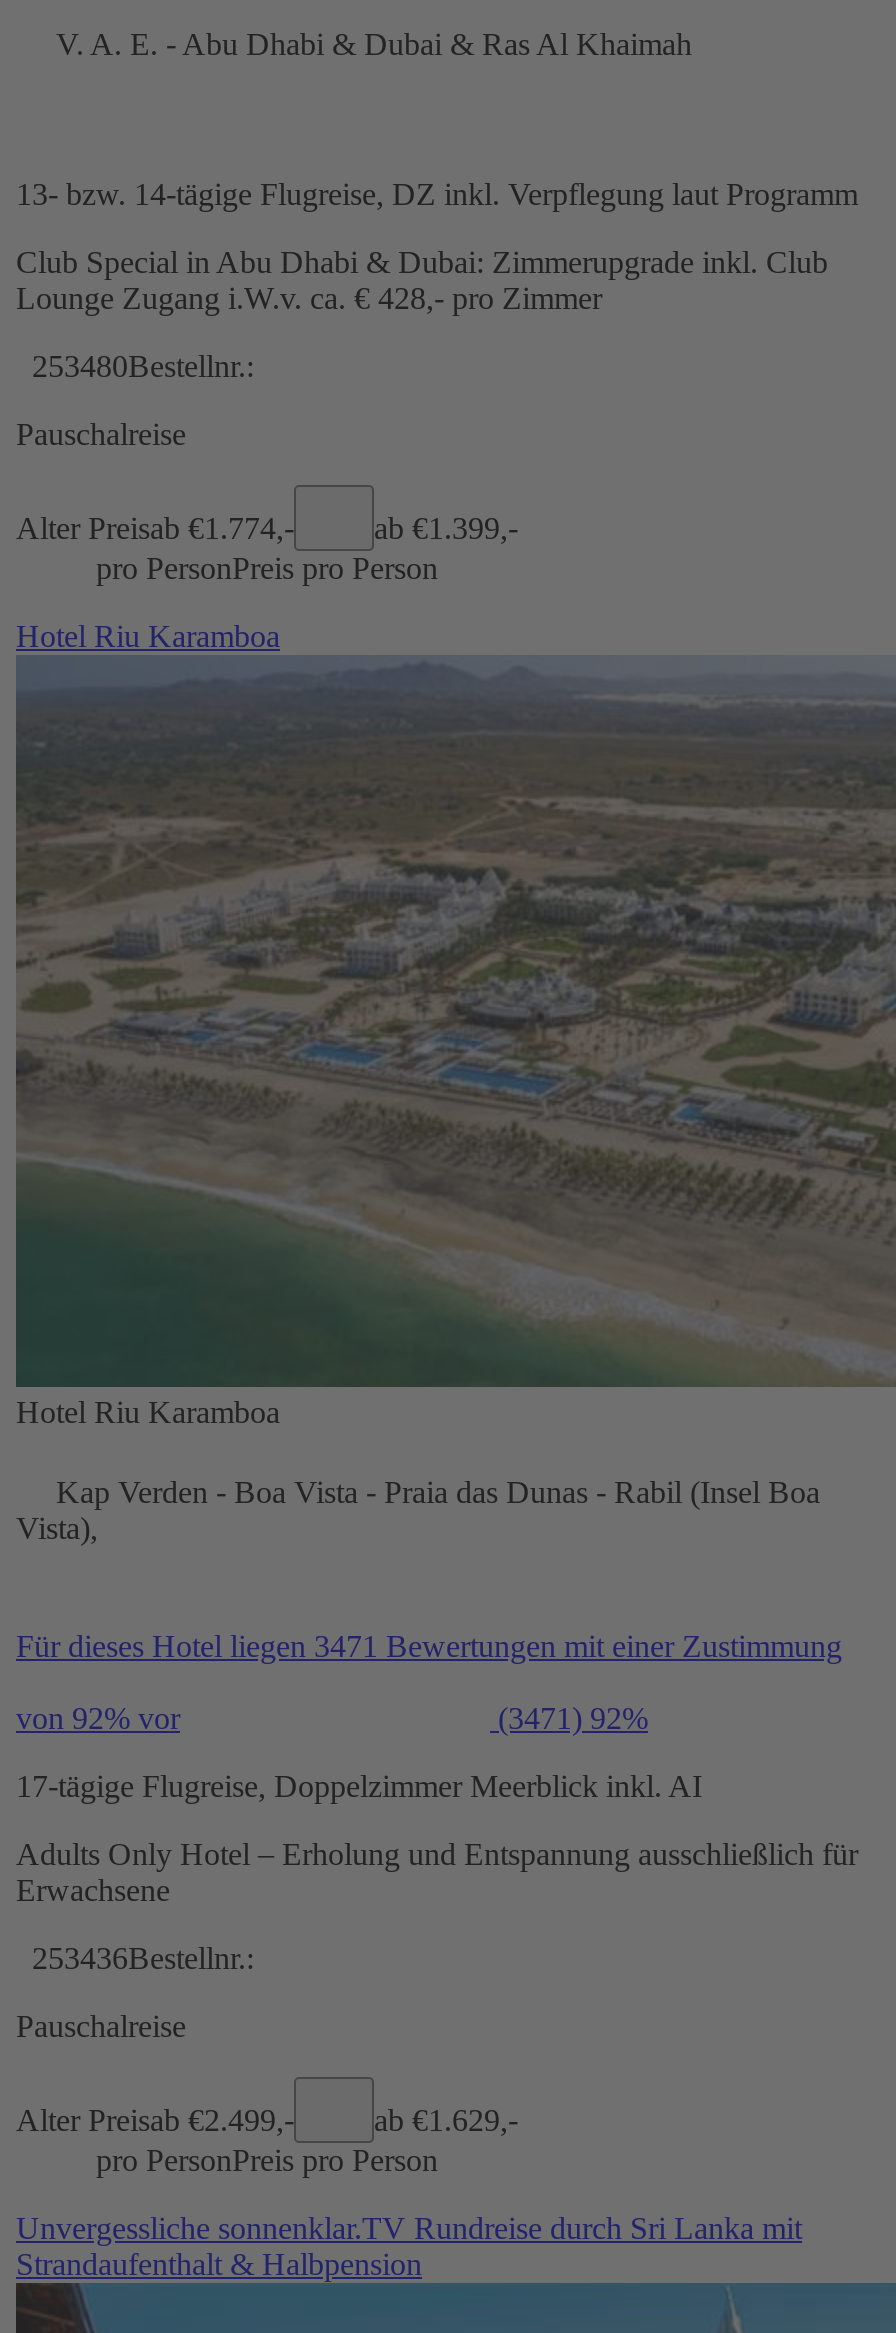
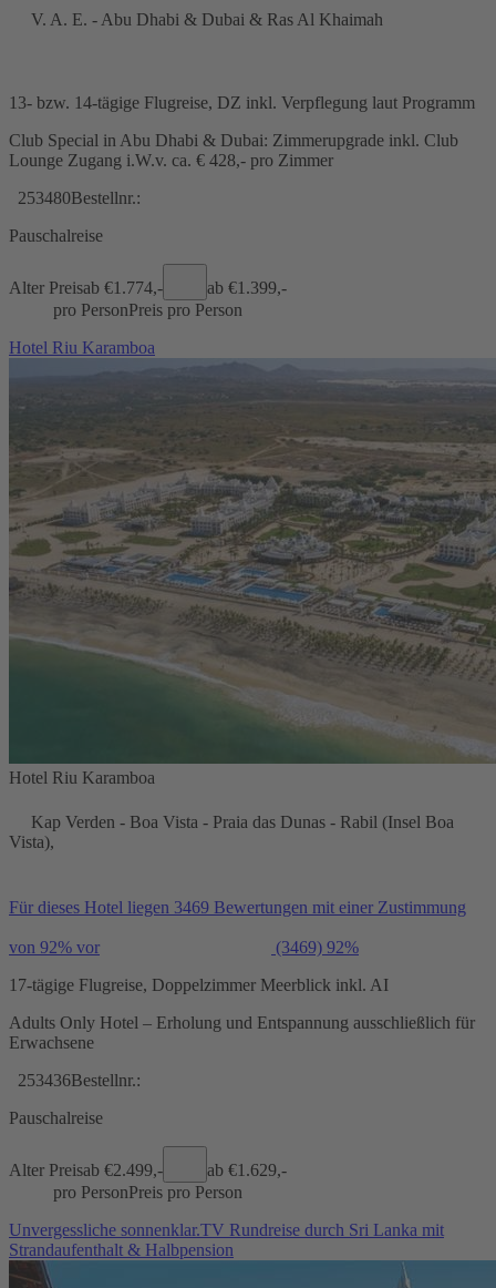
[16,1628,842,1662] Für dieses Hotel liegen 3471 Bewertungen mit einer Zustimmung -> [9,897,466,916] Für dieses Hotel liegen 3469 Bewertungen mit einer Zustimmung
[490,1700,648,1734] (3471) 92% -> [271,937,359,956] (3469) 92%

